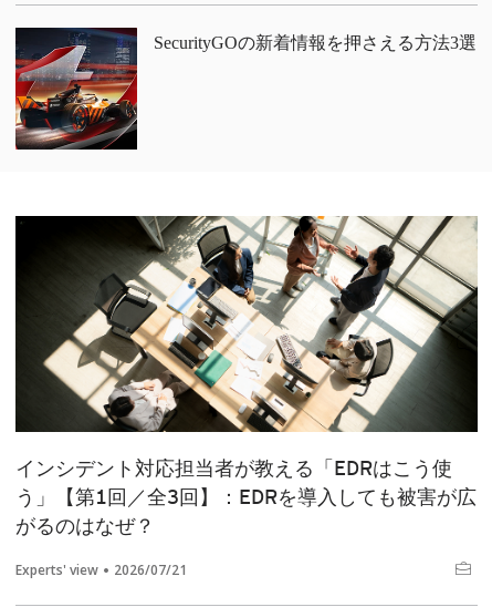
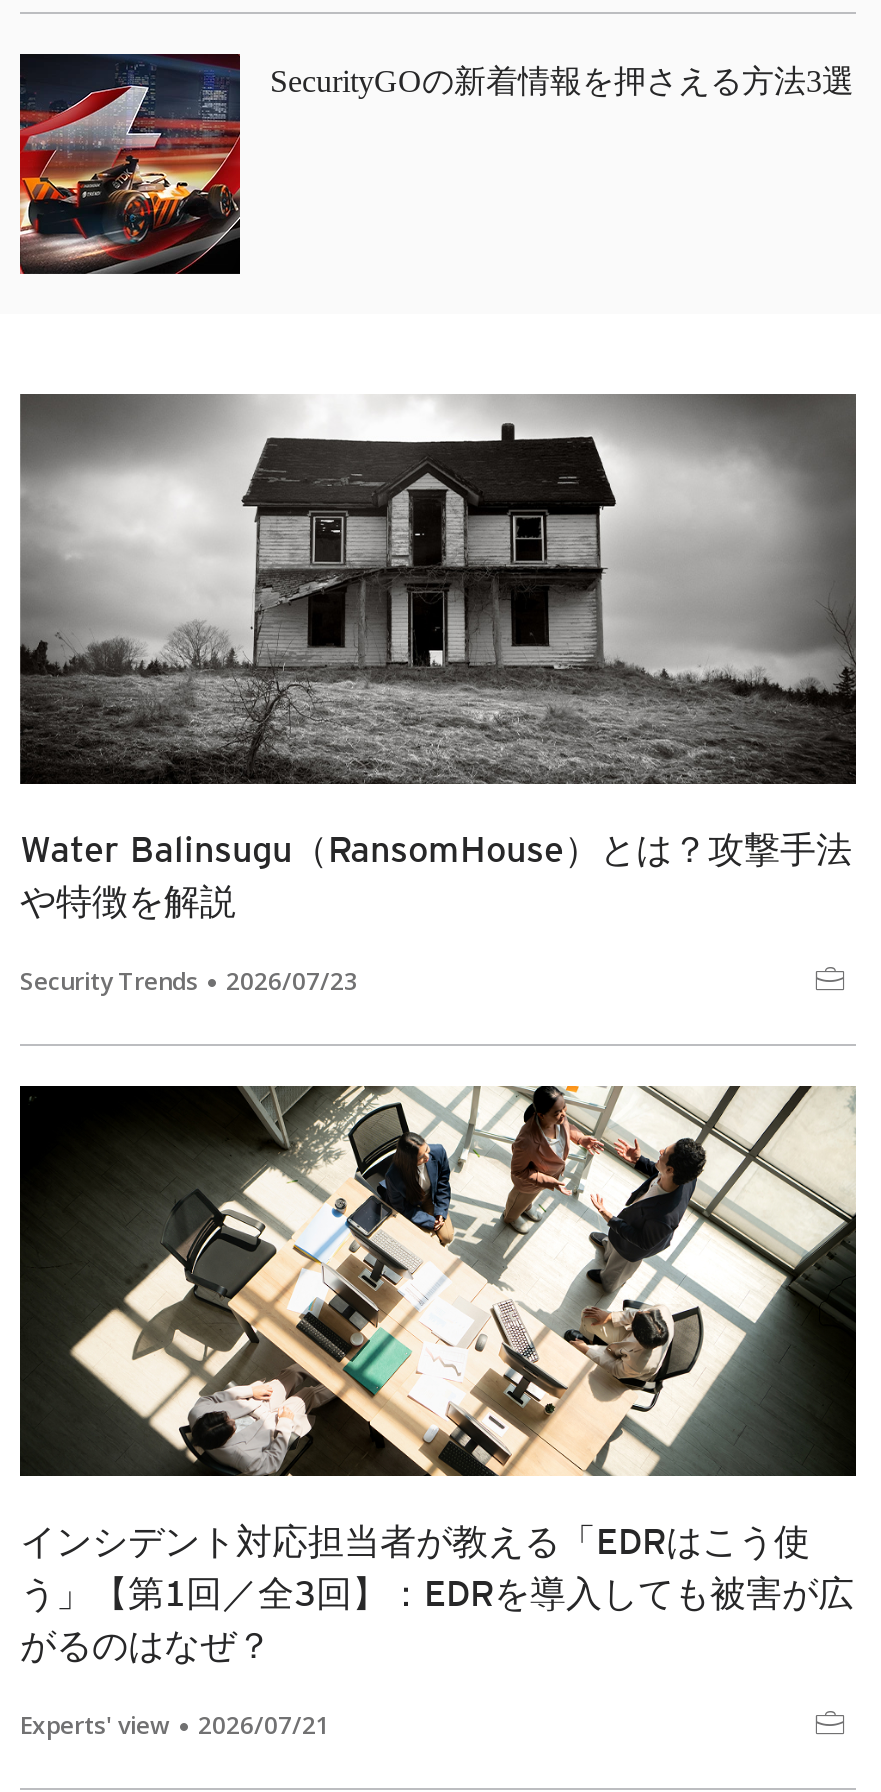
none -> [18,392,858,999] [image] | Water Balinsugu（RansomHouse）とは？攻撃手法 | や特徴を解説 | Security Trends | 2026/07/23

